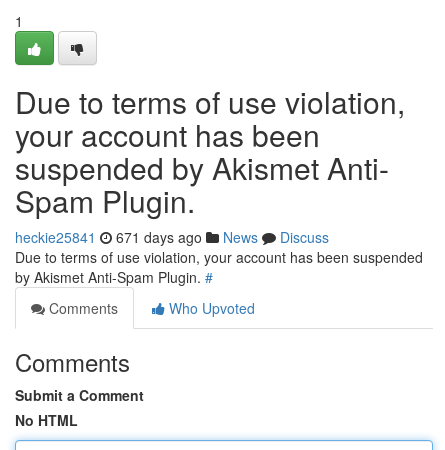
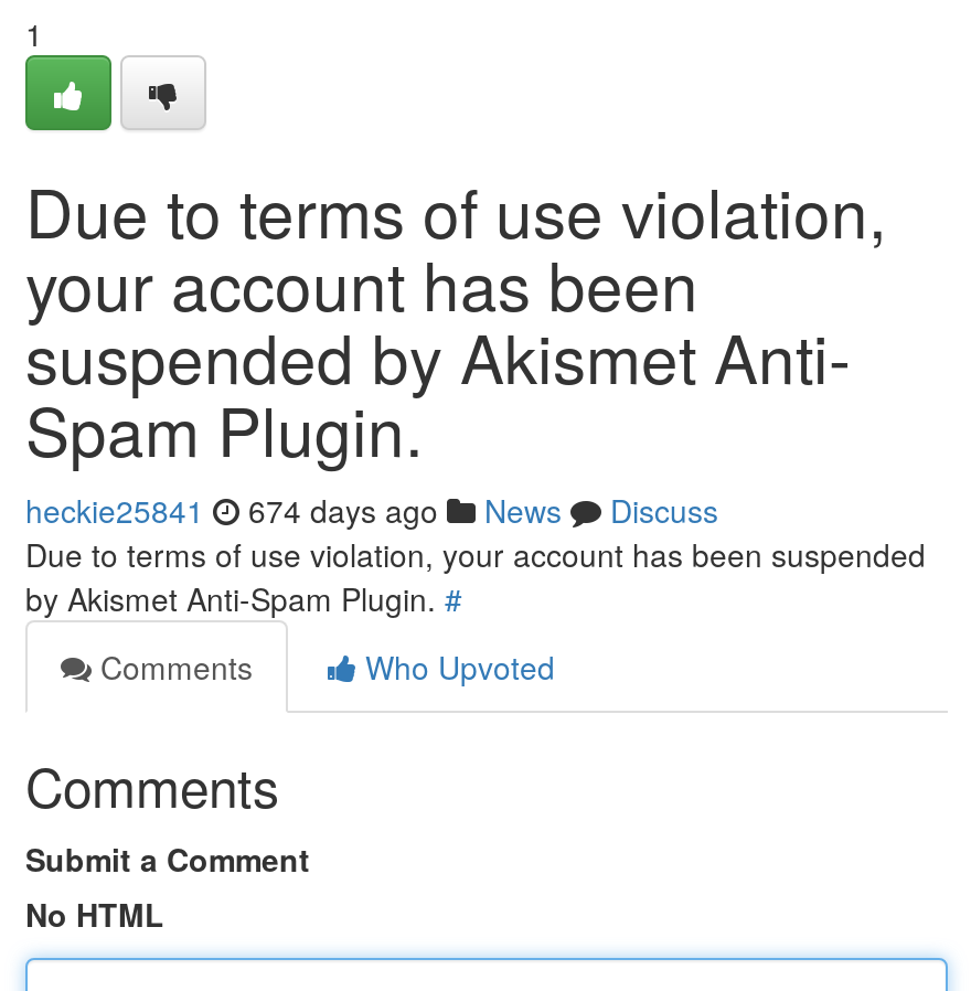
[15,227,329,247] heckie25841 671 days ago News Discuss -> [25,488,718,532] heckie25841 674 days ago News Discuss

